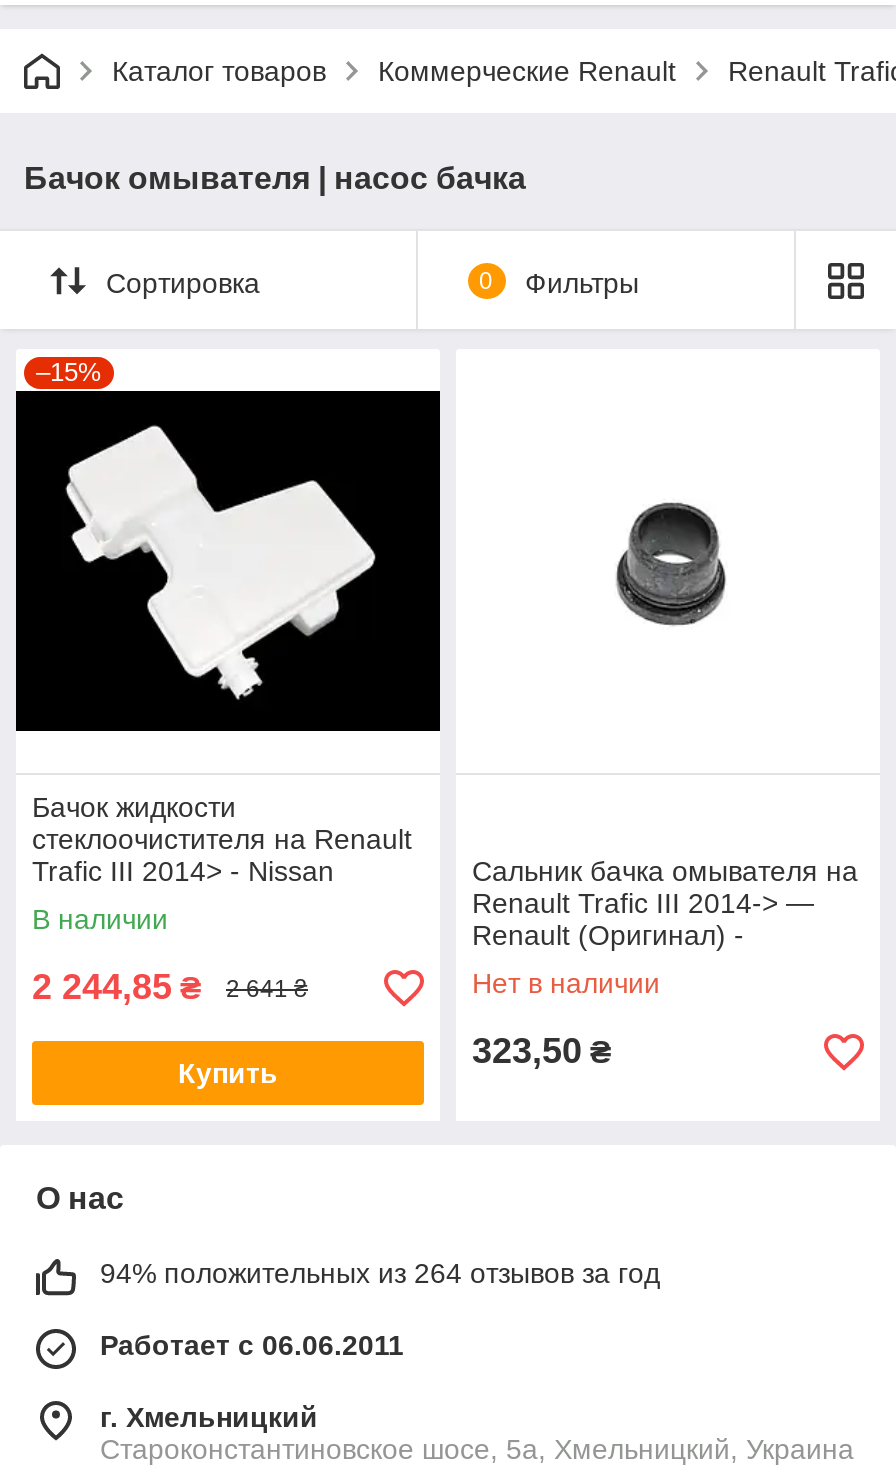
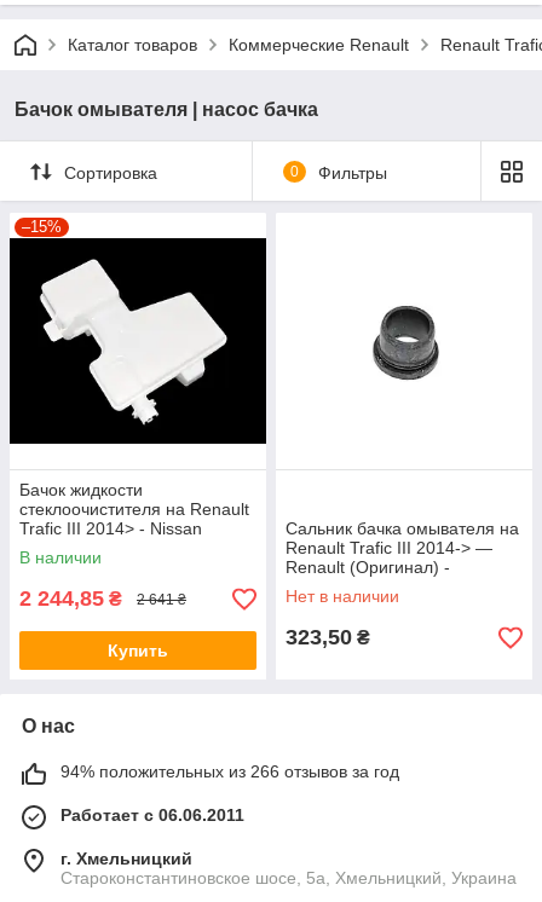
[100,1257,660,1289] 94% положительных из 264 отзывов за год -> [60,762,399,781] 94% положительных из 266 отзывов за год

